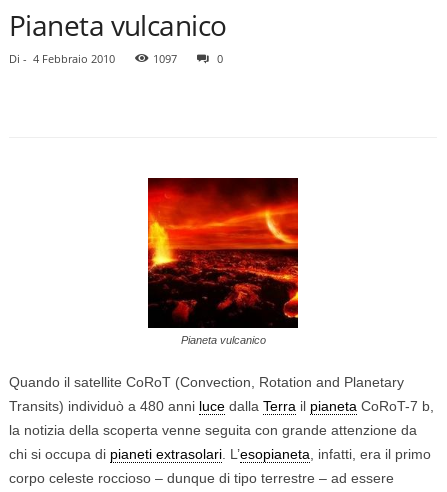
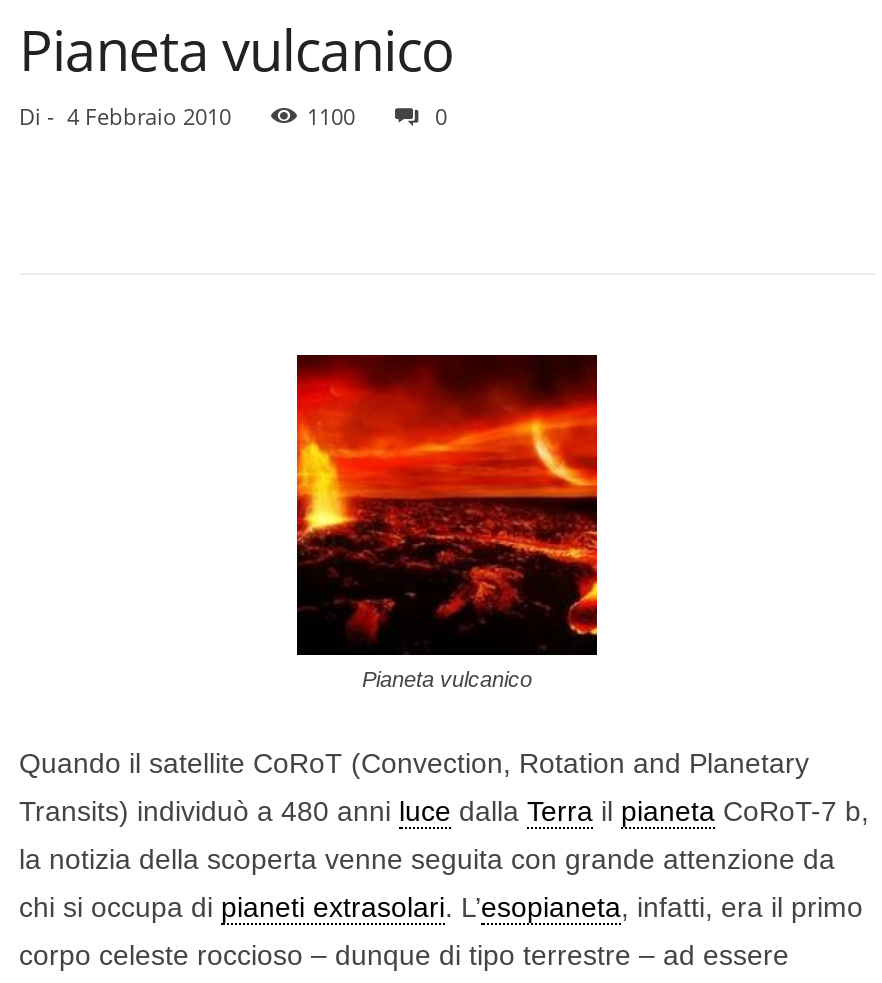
[153,51,177,66] 1097 -> [307,101,355,131] 1100

